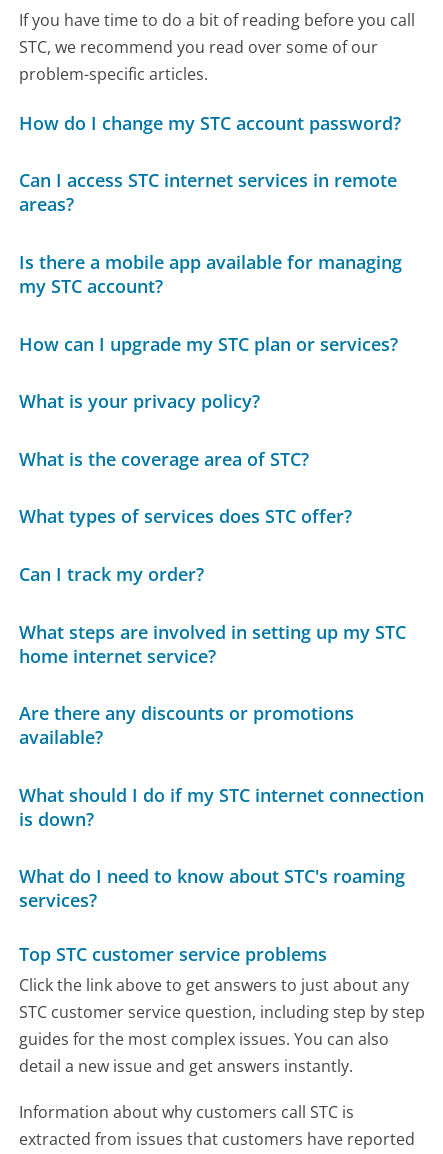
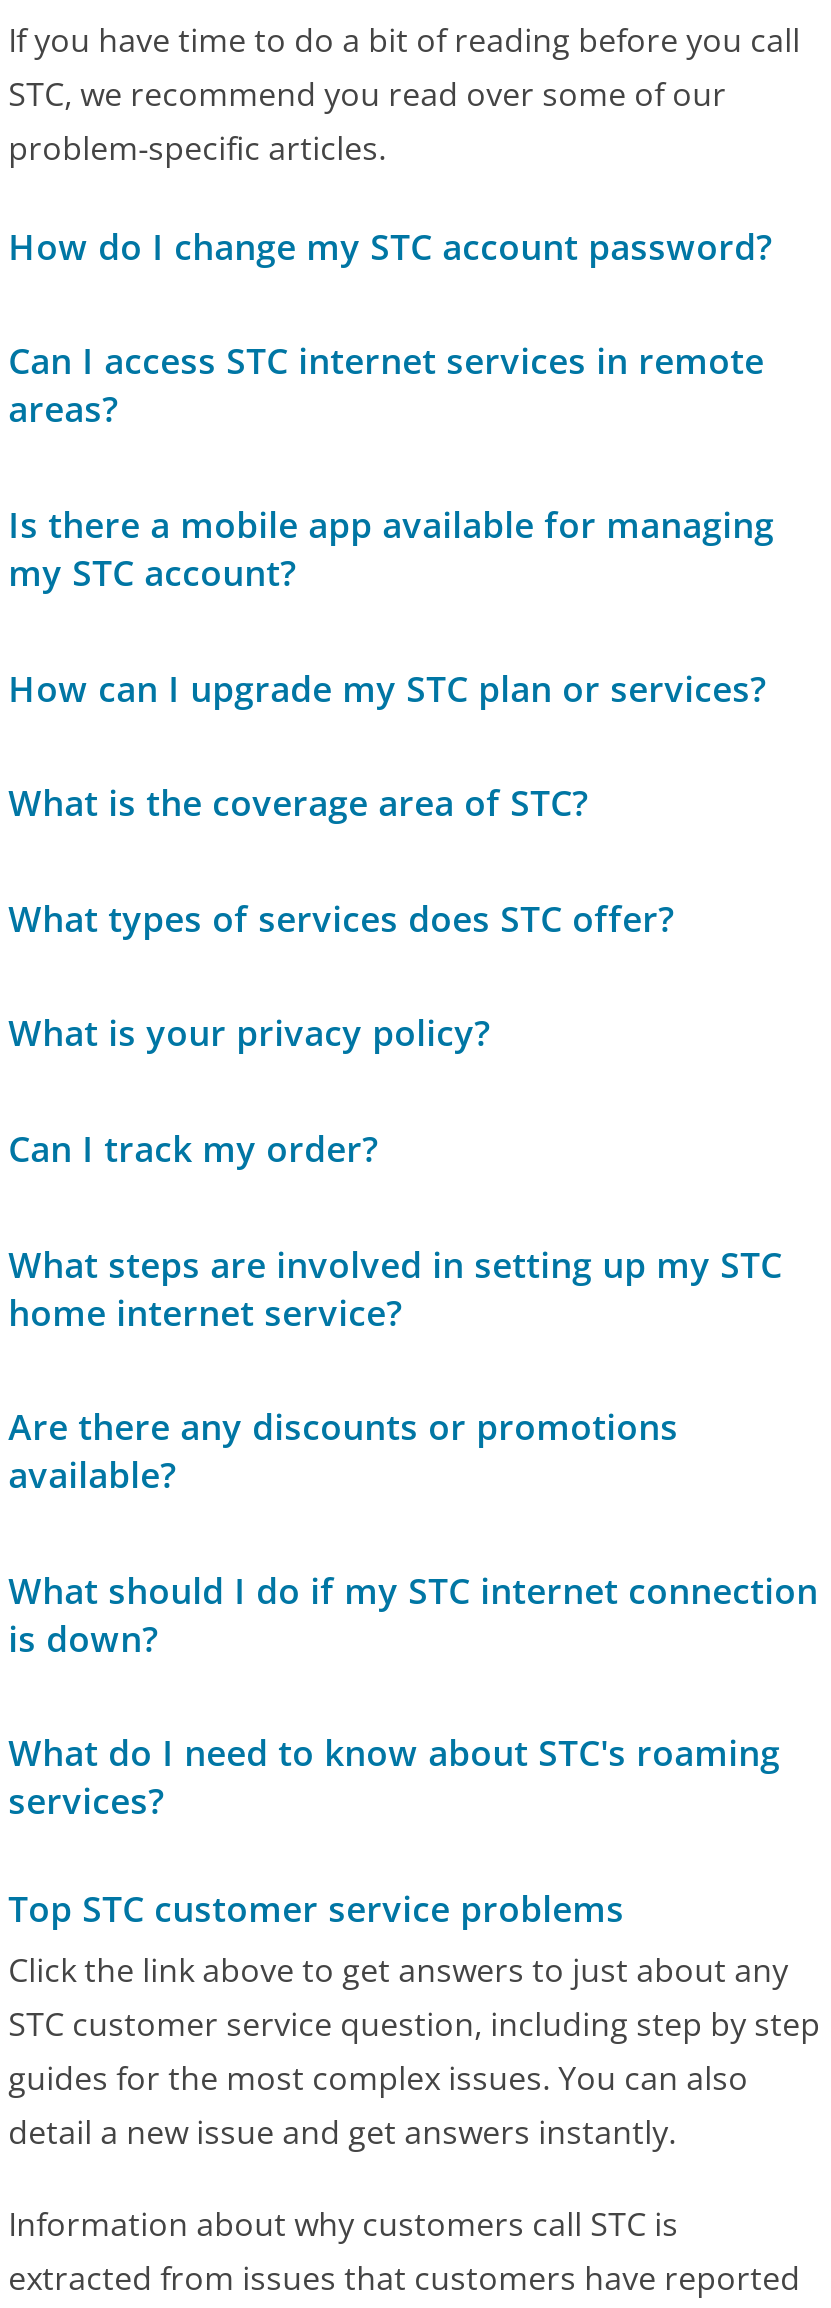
moved [19,389,260,413] -> [8,1009,490,1057]: What is your privacy policy?
moved [19,447,352,528] -> [8,778,674,942]: What is the coverage area of STC? | What types of services does STC offer?

